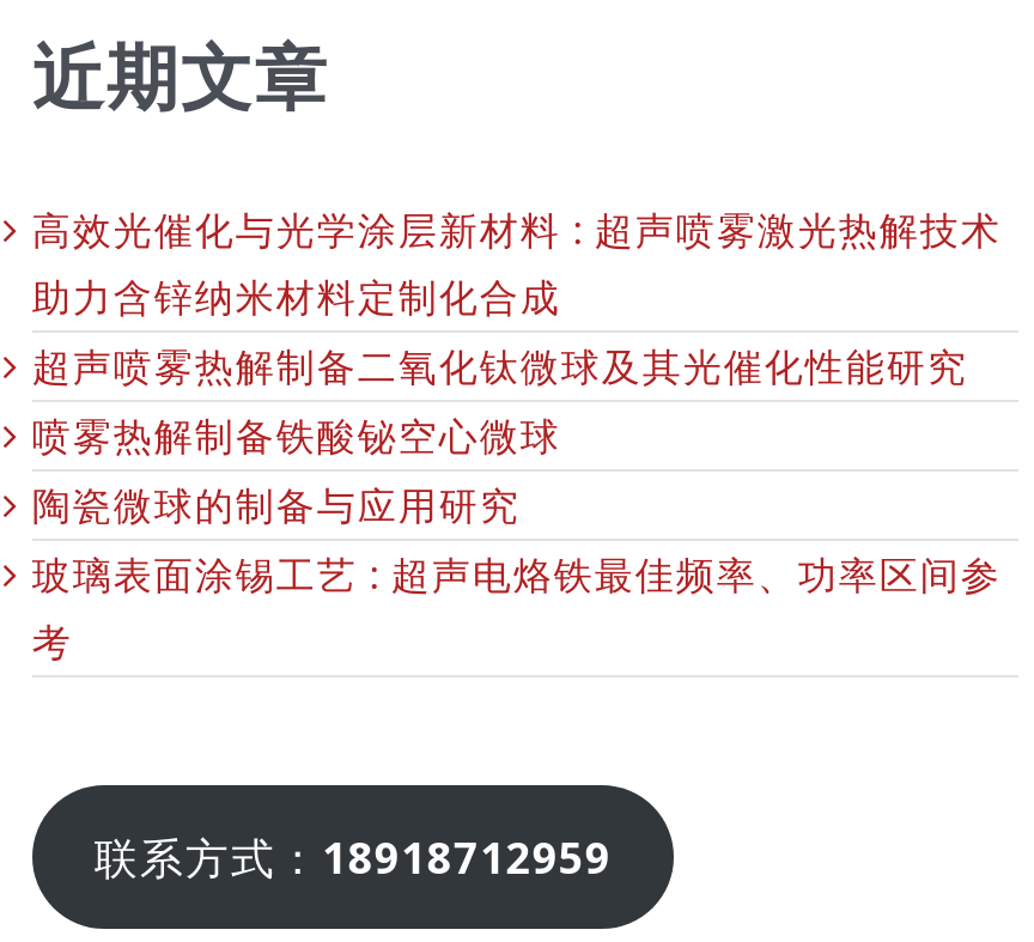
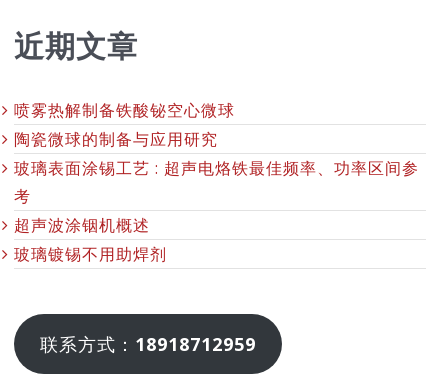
[32,203,1001,392] 高效光催化与光学涂层新材料 : 超声喷雾激光热解技术 | 助力含锌纳米材料定制化合成 | 超声喷雾热解制备二氧化钛微球及其光催化性能研究 -> none
moved [32,409,1001,667] -> [14,99,419,207]: 喷雾热解制备铁酸铋空心微球 | 陶瓷微球的制备与应用研究 | 玻璃表面涂锡工艺 : 超声电烙铁最佳频率、功率区间参 | 考
none -> [14,214,167,265] 超声波涂铟机概述 | 玻璃镀锡不用助焊剂

